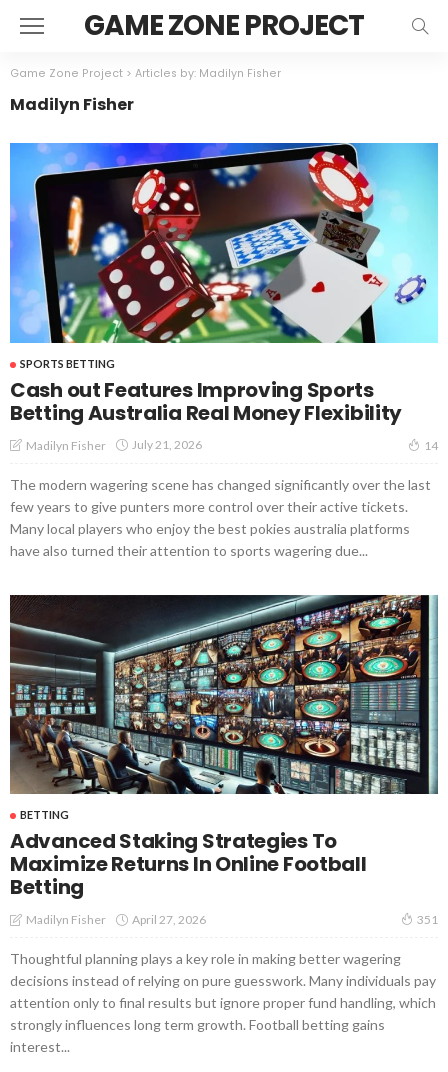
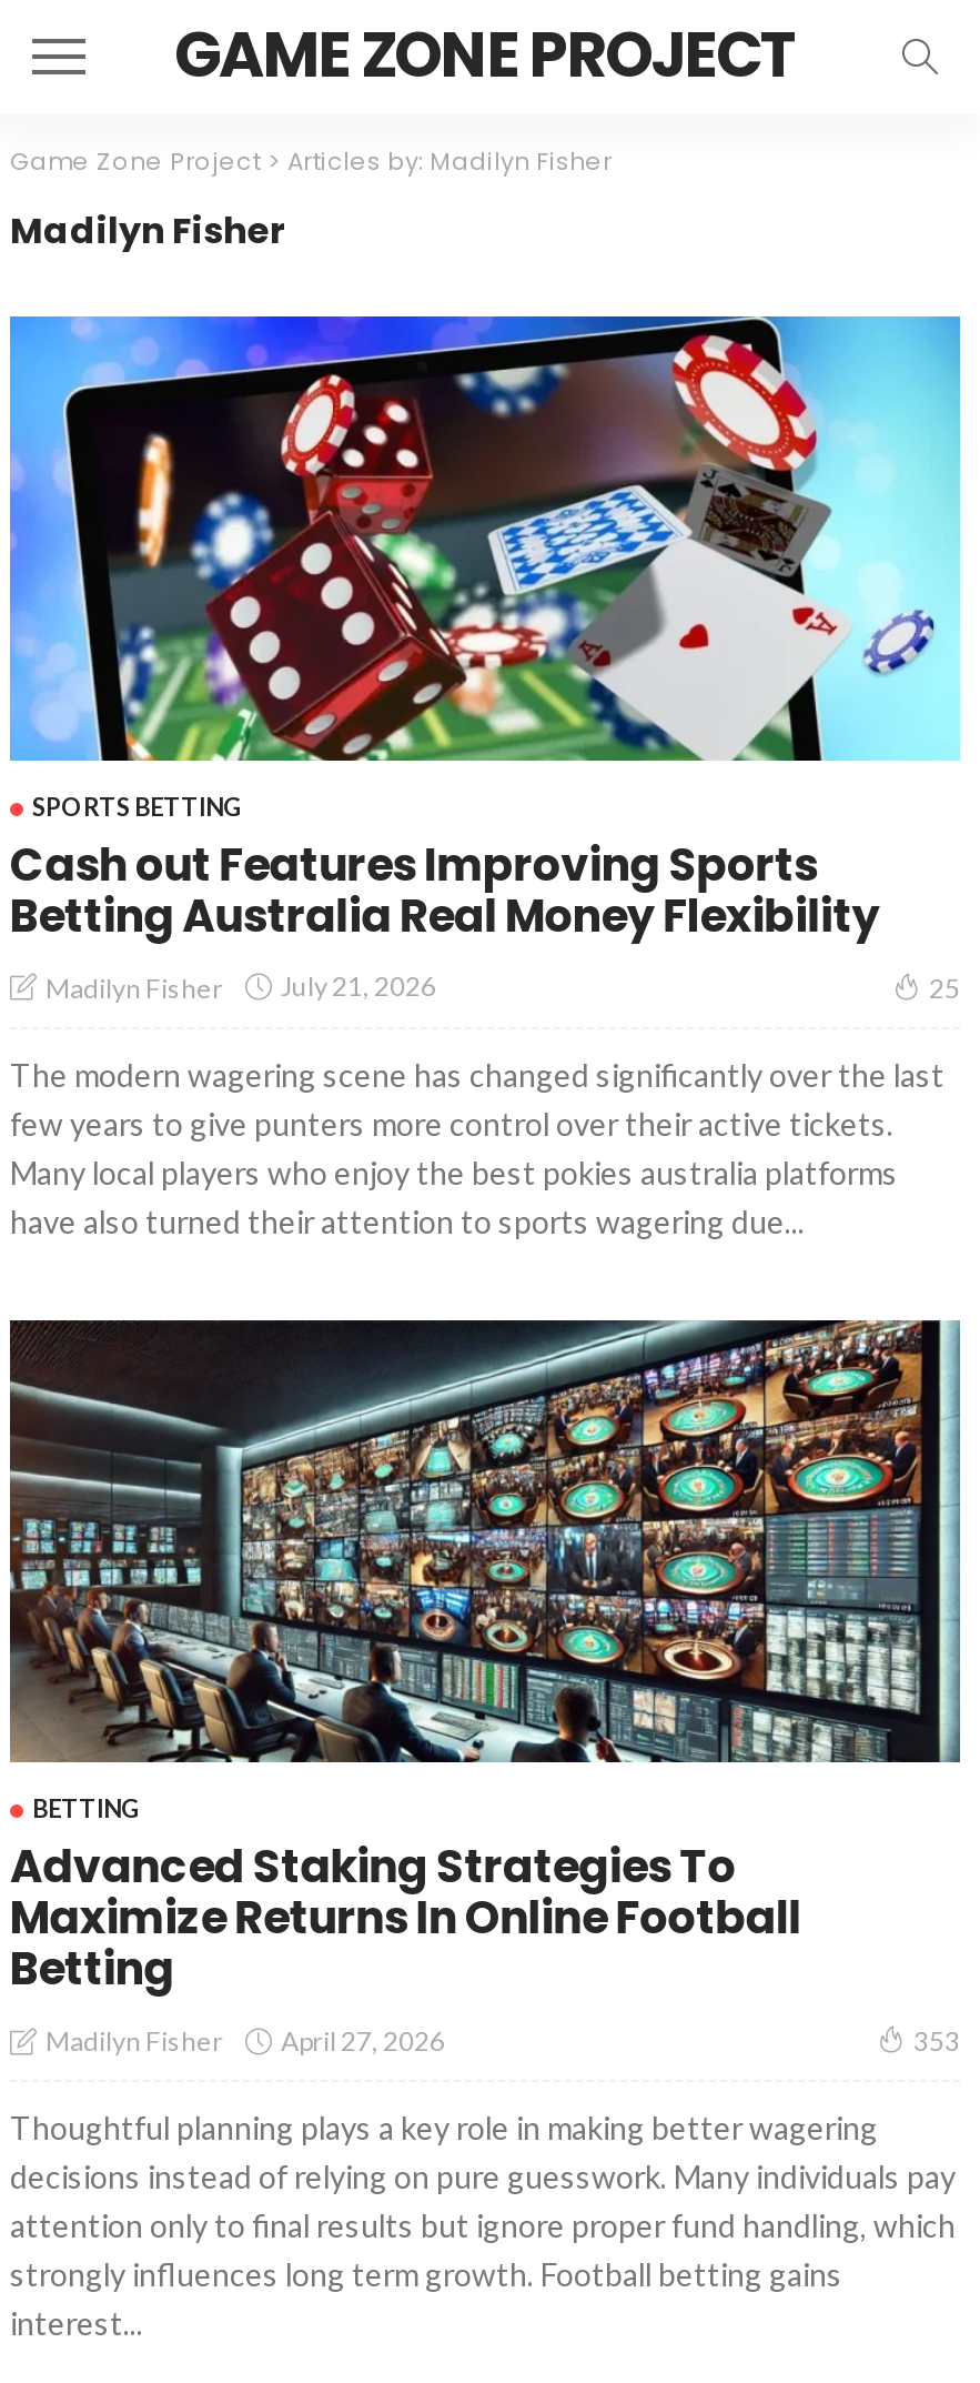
[424,438,438,453] 14 -> [929,971,960,1004] 25
[417,912,438,927] 351 -> [913,2025,960,2059] 353

